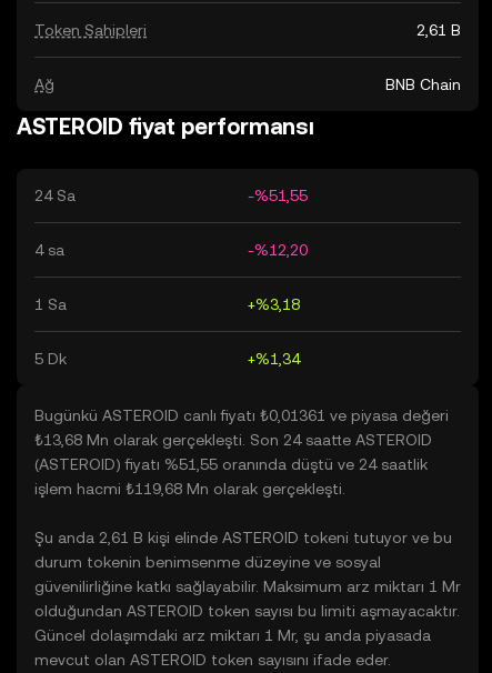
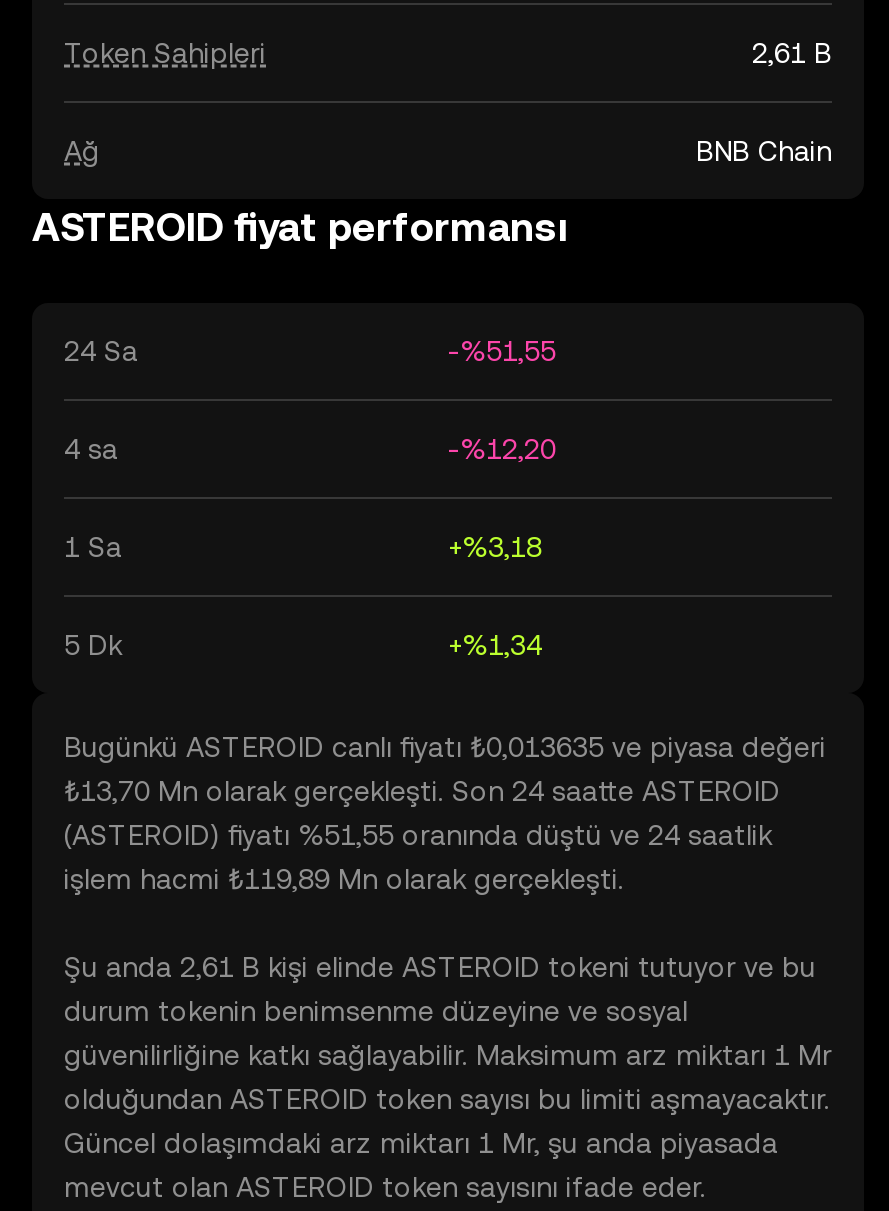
[34,406,449,424] Bugünkü ASTEROID canlı fiyatı ₺0,01361 ve piyasa değeri -> [64,731,826,763] Bugünkü ASTEROID canlı fiyatı ₺0,013635 ve piyasa değeri
[34,431,432,449] ₺13,68 Mn olarak gerçekleşti. Son 24 saatte ASTEROID -> [64,775,780,807] ₺13,70 Mn olarak gerçekleşti. Son 24 saatte ASTEROID
[34,480,345,498] işlem hacmi ₺119,68 Mn olarak gerçekleşti. -> [64,863,624,895] işlem hacmi ₺119,89 Mn olarak gerçekleşti.

